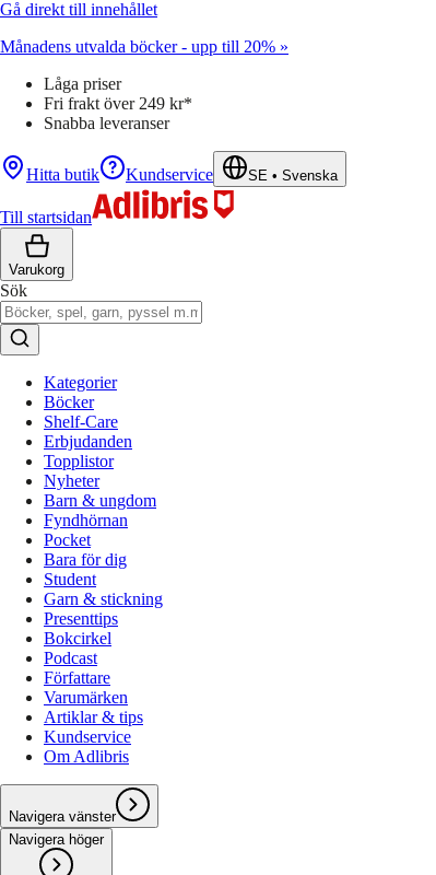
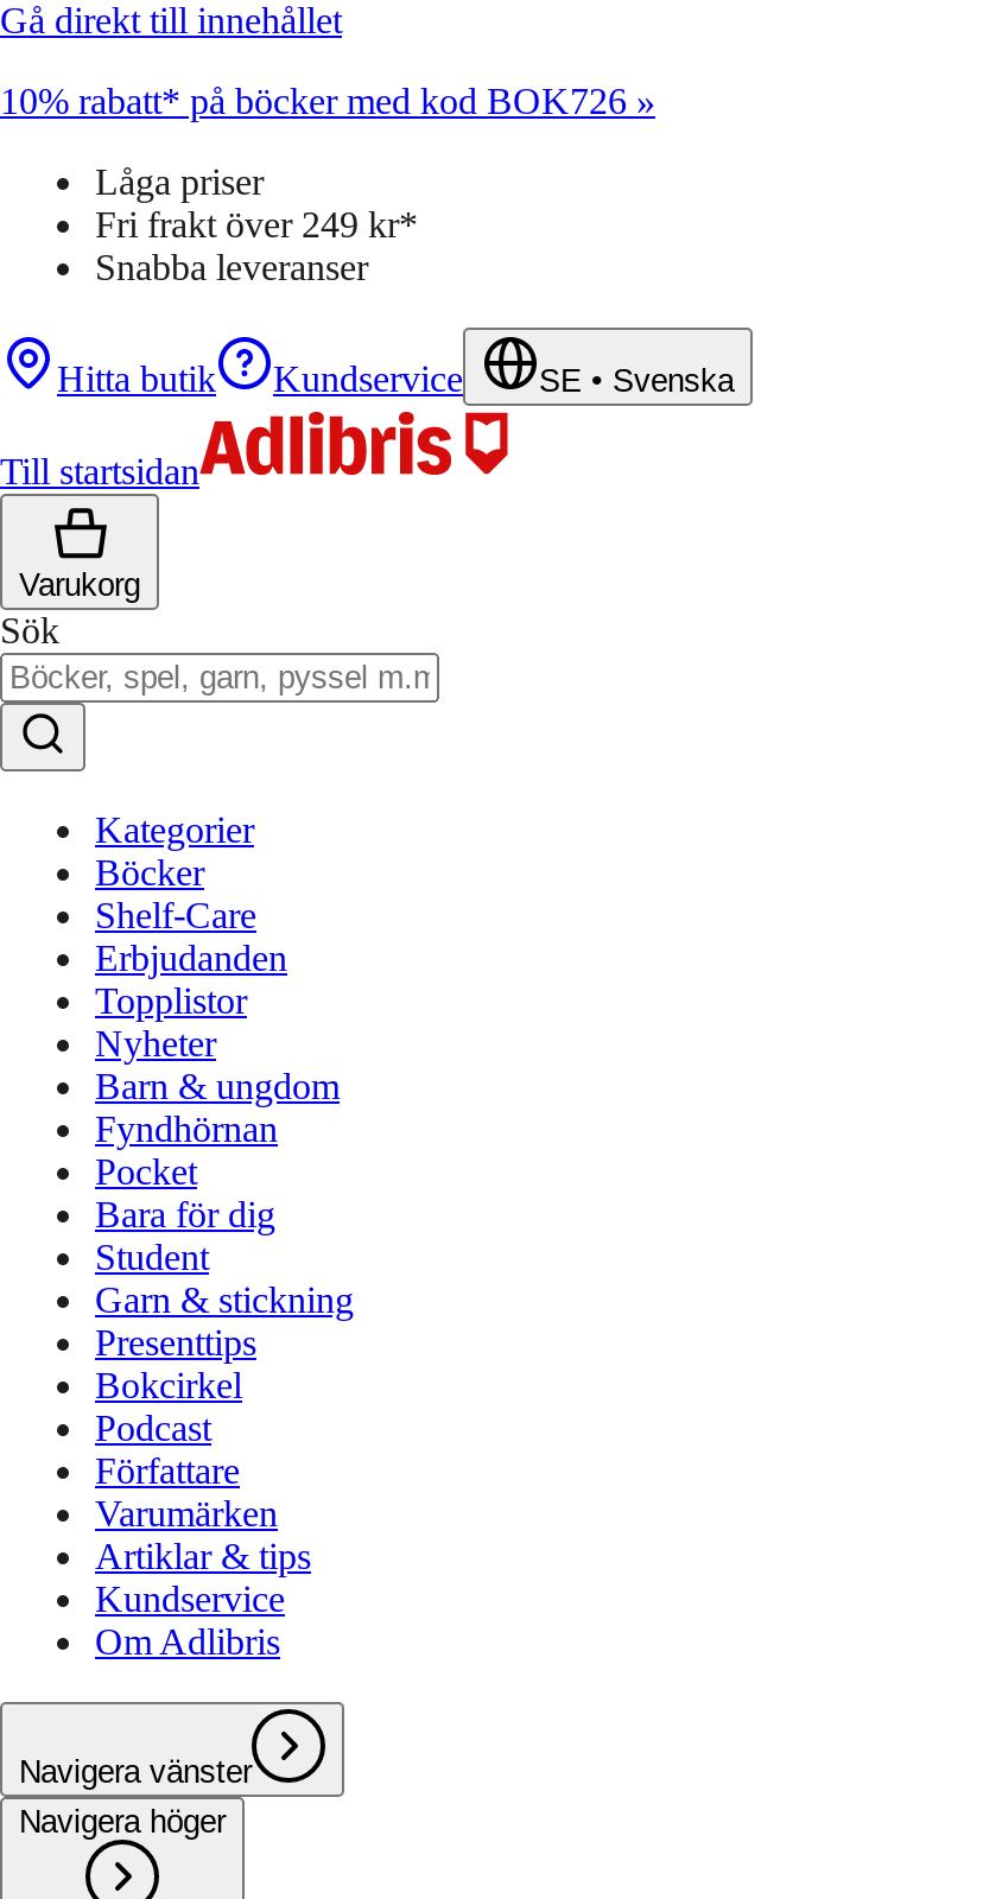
[0,37,288,56] Månadens utvalda böcker - upp till 20% » -> [0,81,655,121] 10% rabatt* på böcker med kod BOK726 »

